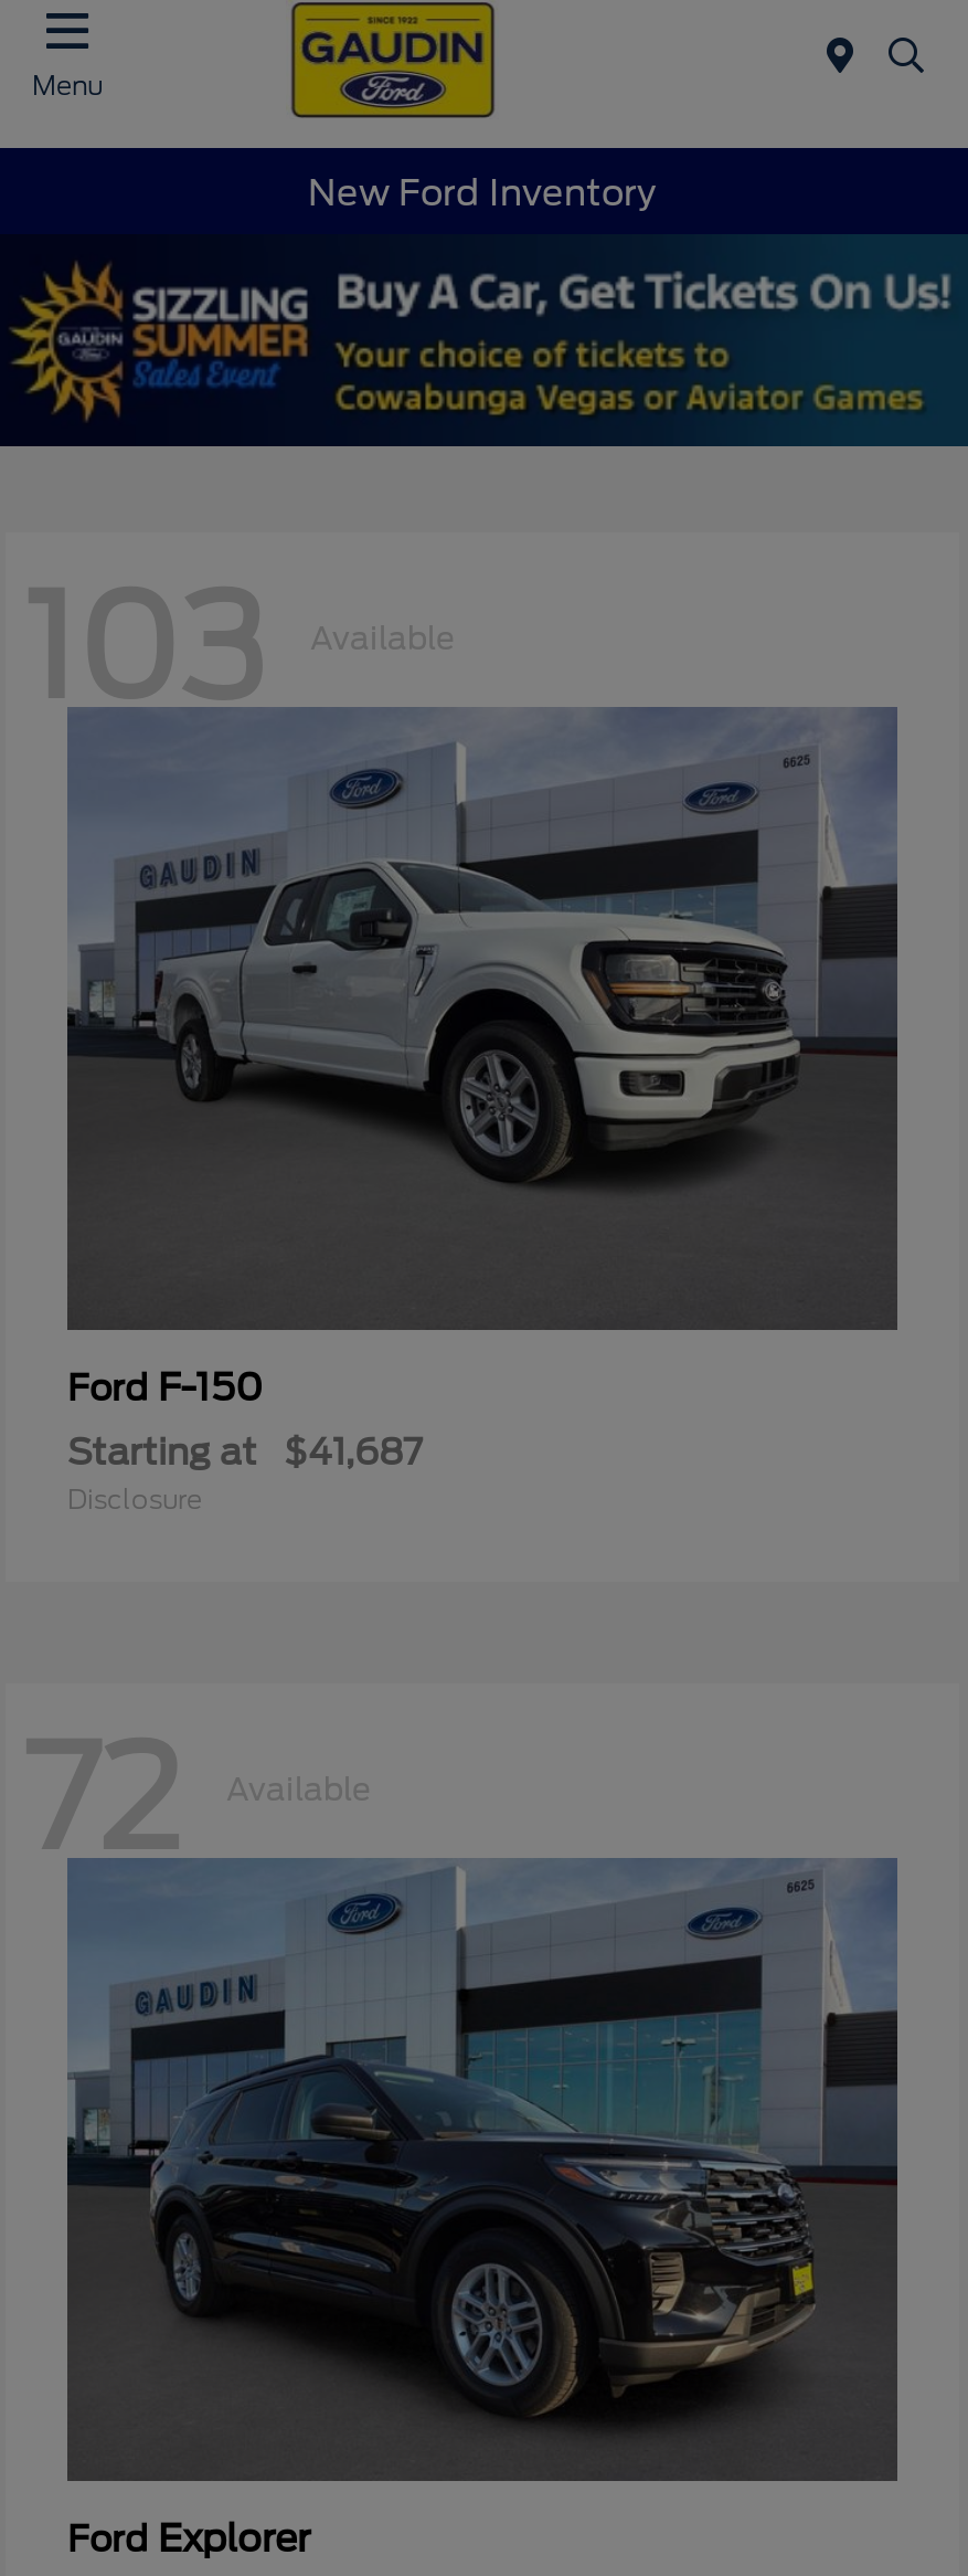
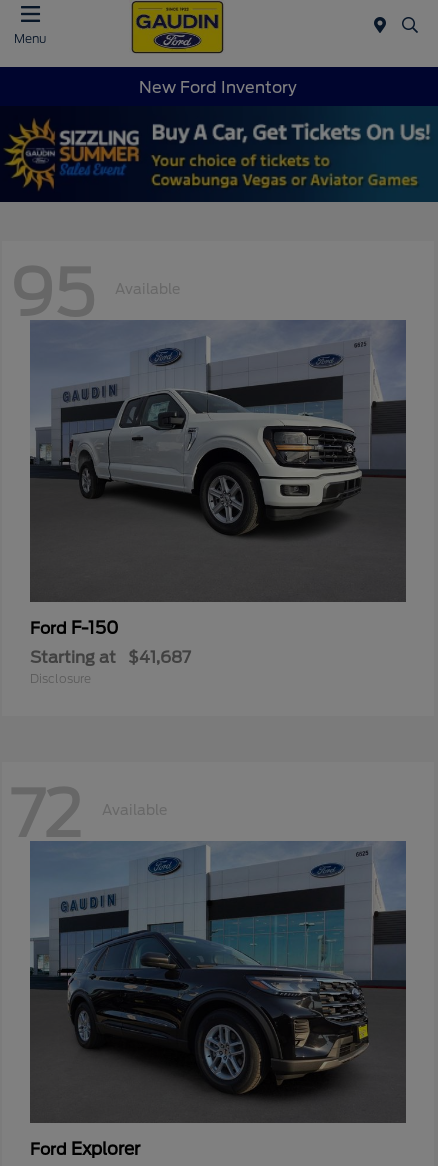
[23,564,266,732] 103 -> [10,255,95,331] 95

